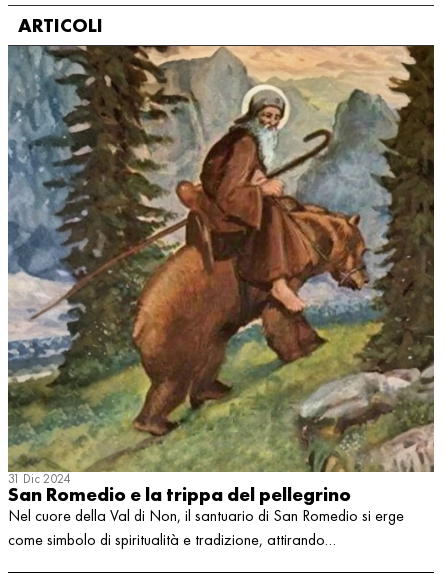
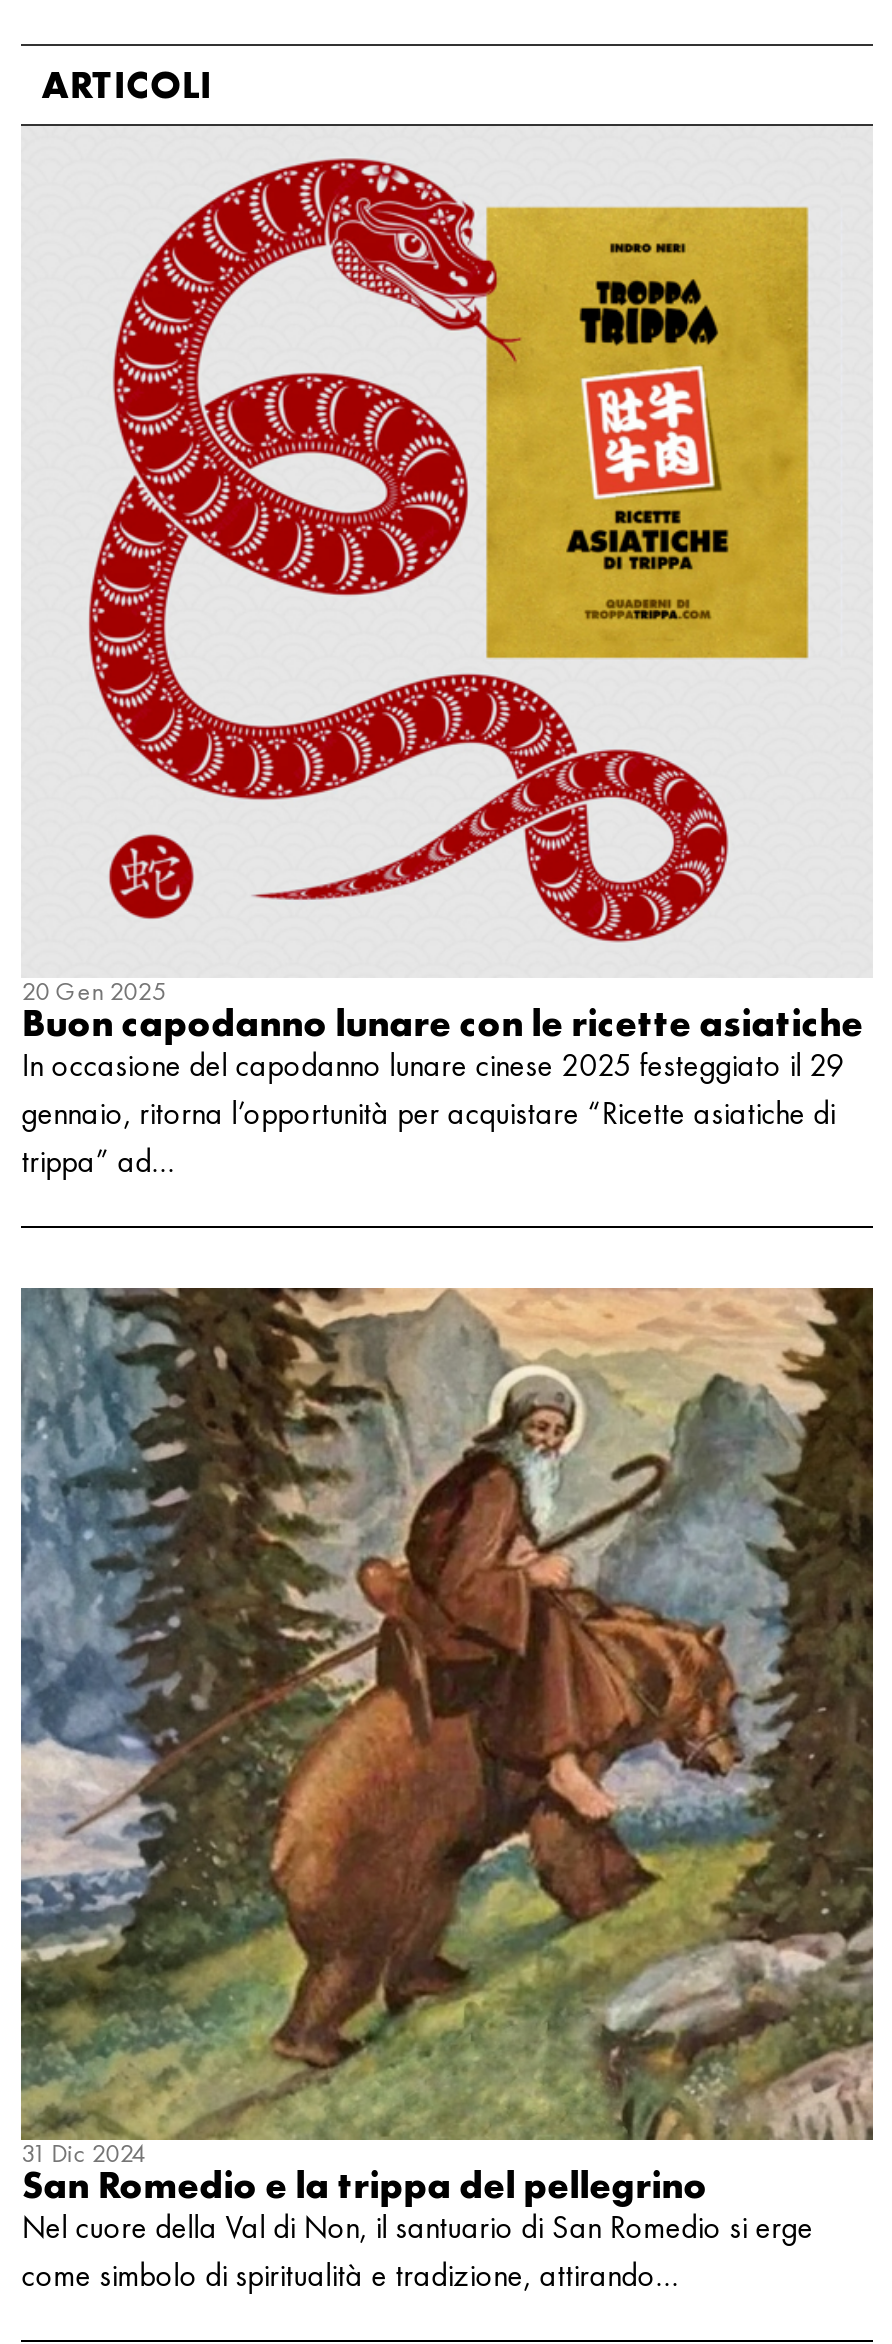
none -> [21,154,863,1182] [image] | 20 Gen 2025 | Buon capodanno lunare con le ricette asiatiche | In occasione del capodanno lunare cinese 2025 festeggiato il 29 | gennaio, ritorna l’opportunità per acquistare “Ricette asiatiche di | trippa” ad…

